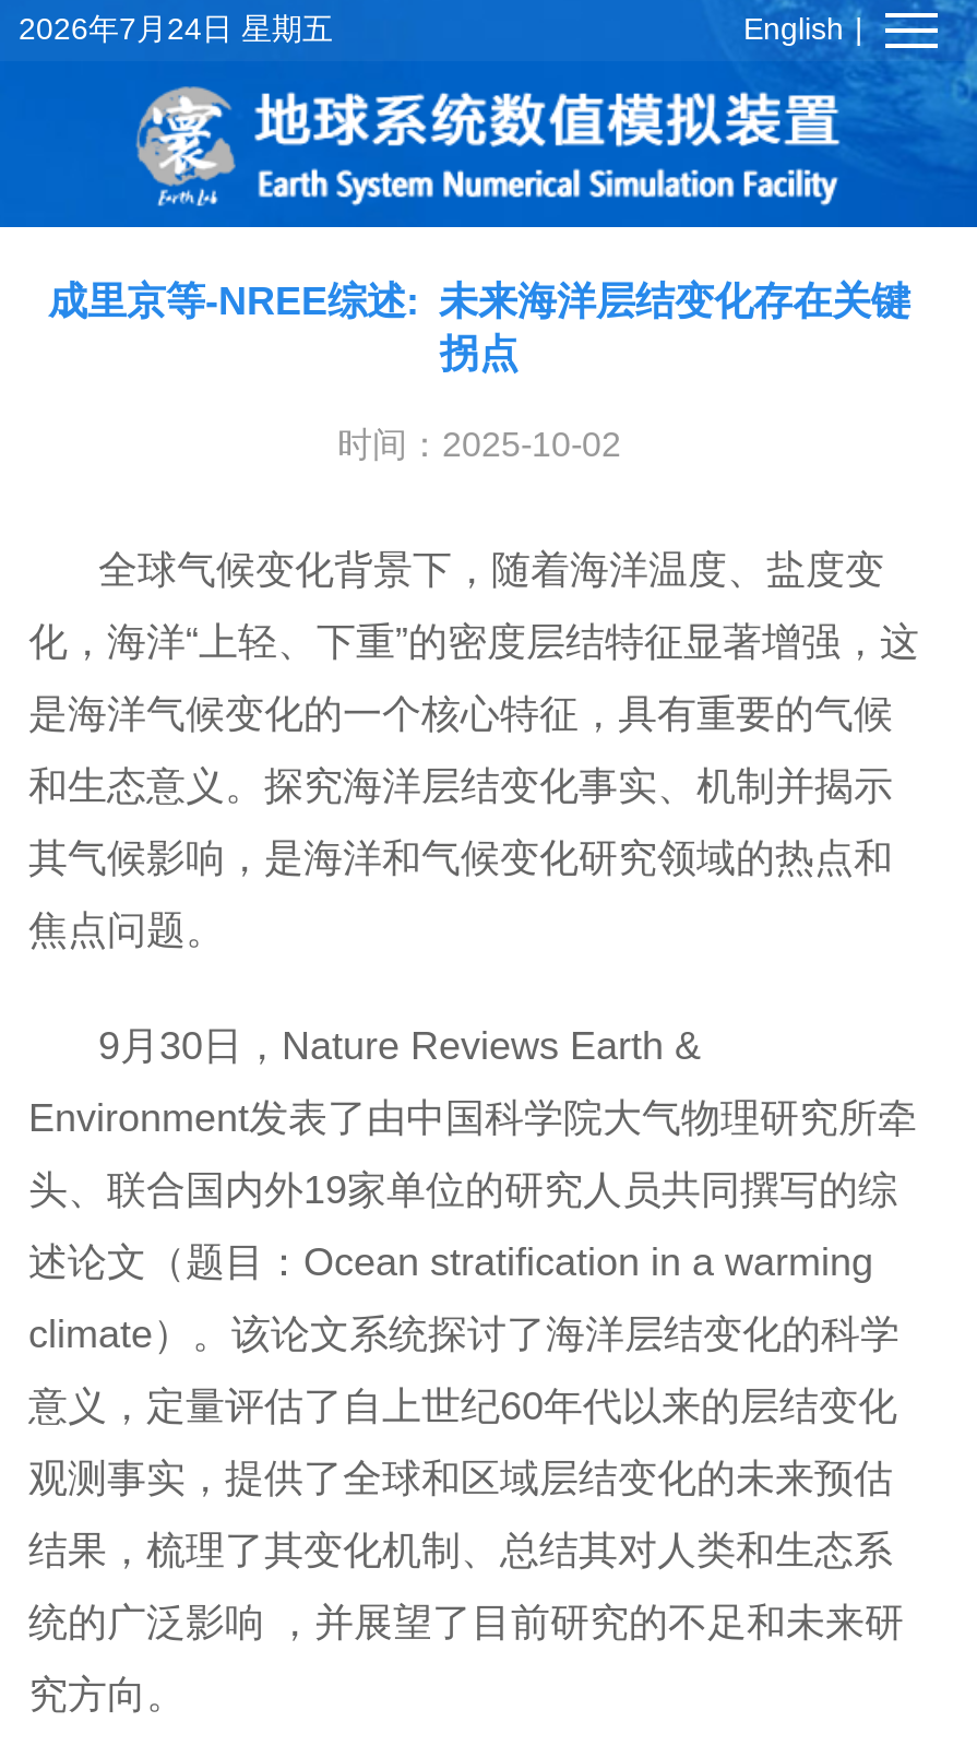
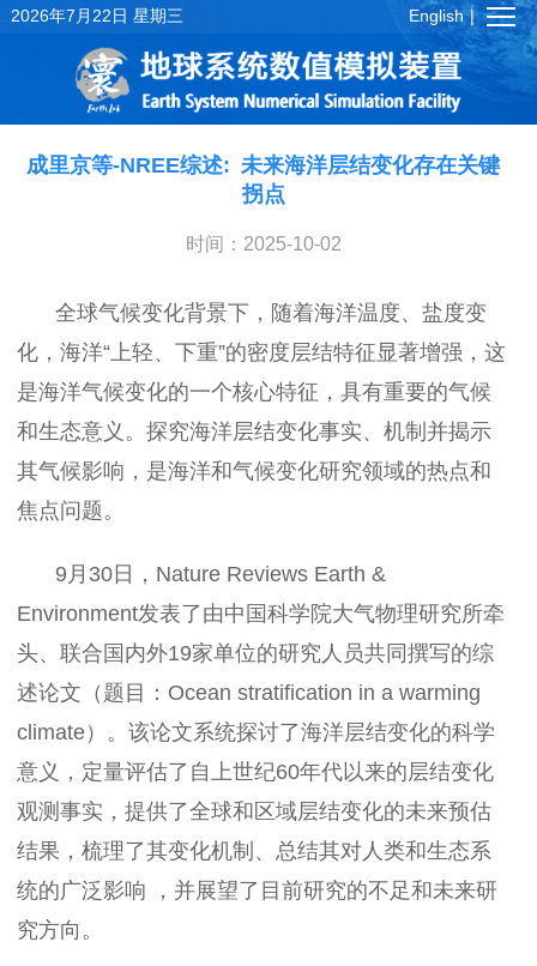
[19,11,333,46] 2026年7月24日 星期五 -> [11,6,183,25] 2026年7月22日 星期三

